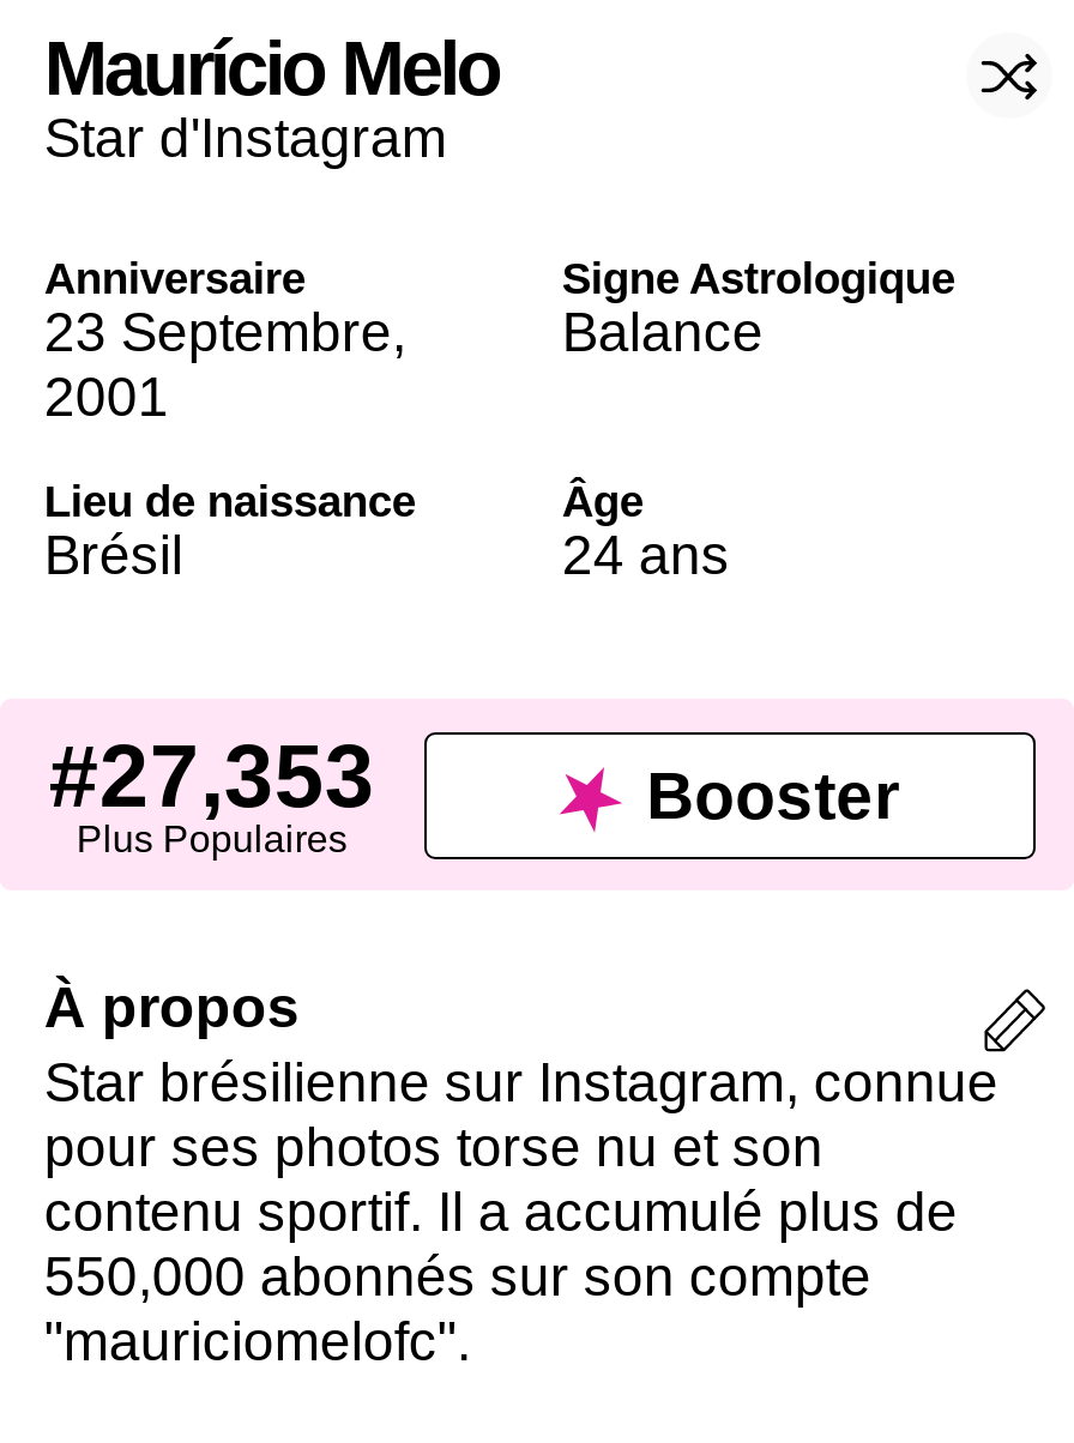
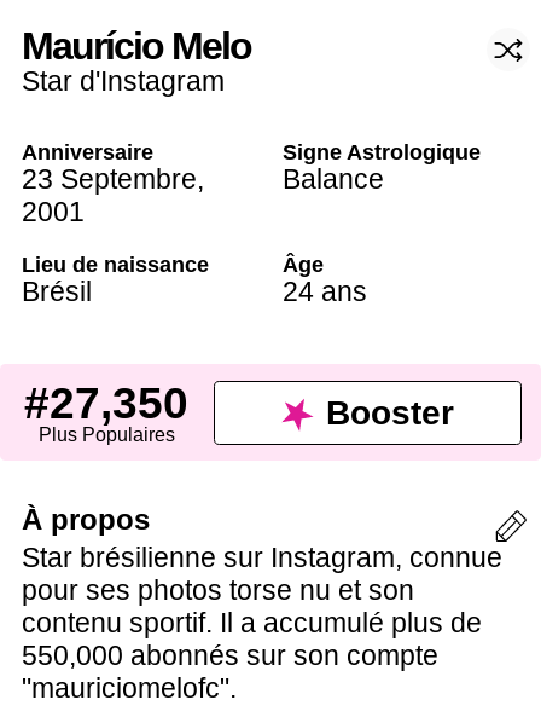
[49,726,375,825] #27,353 -> [25,378,189,427] #27,350

